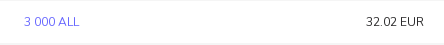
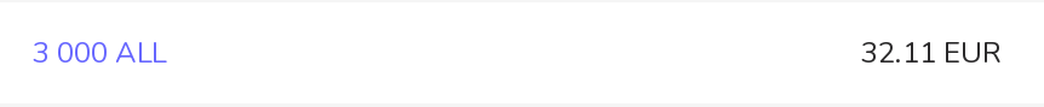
[366,14,424,30] 32.02 EUR -> [861,34,1002,72] 32.11 EUR

